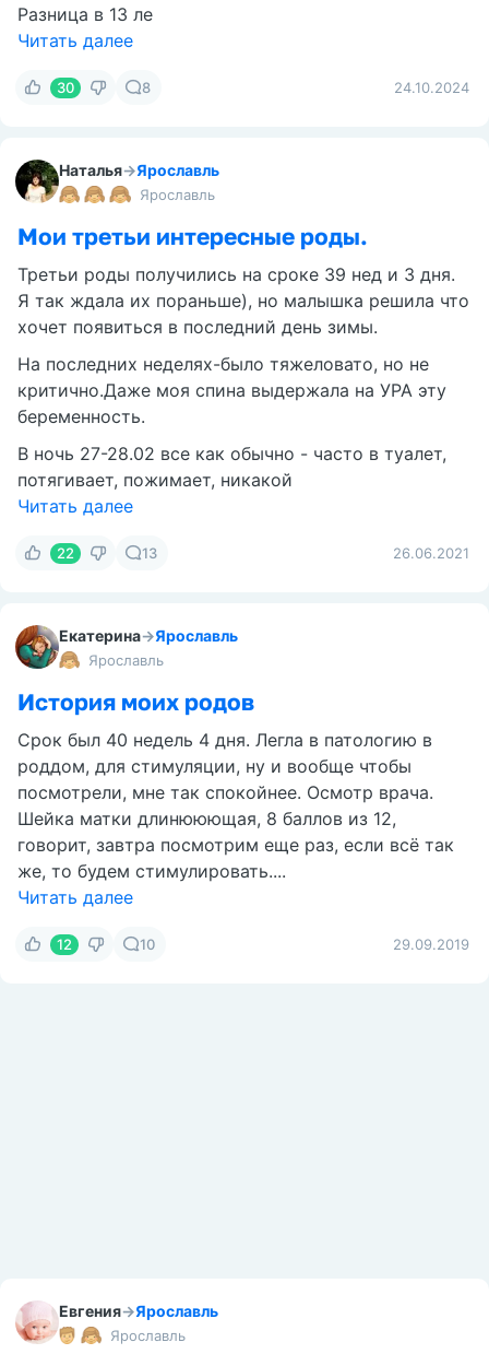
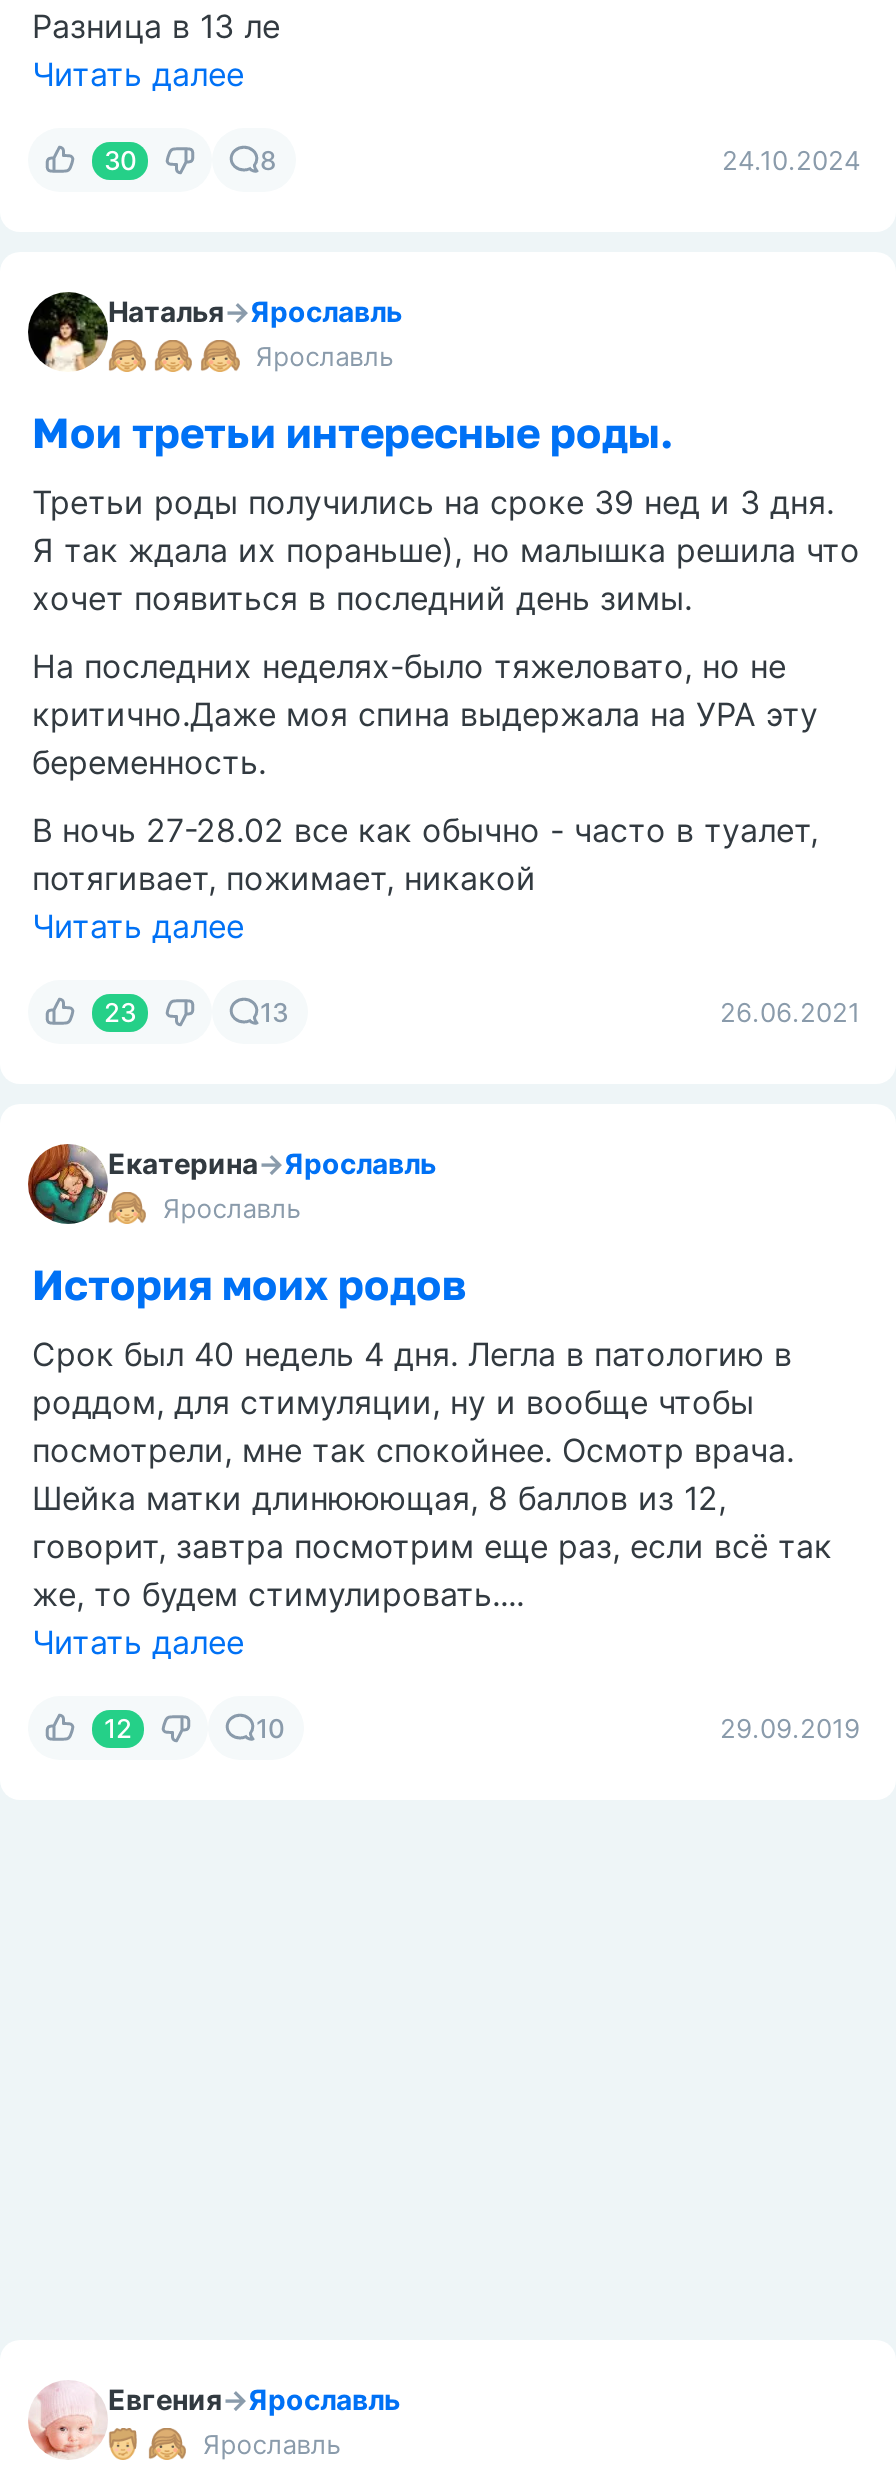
[57,544,74,561] 22 -> [104,995,136,1027] 23

